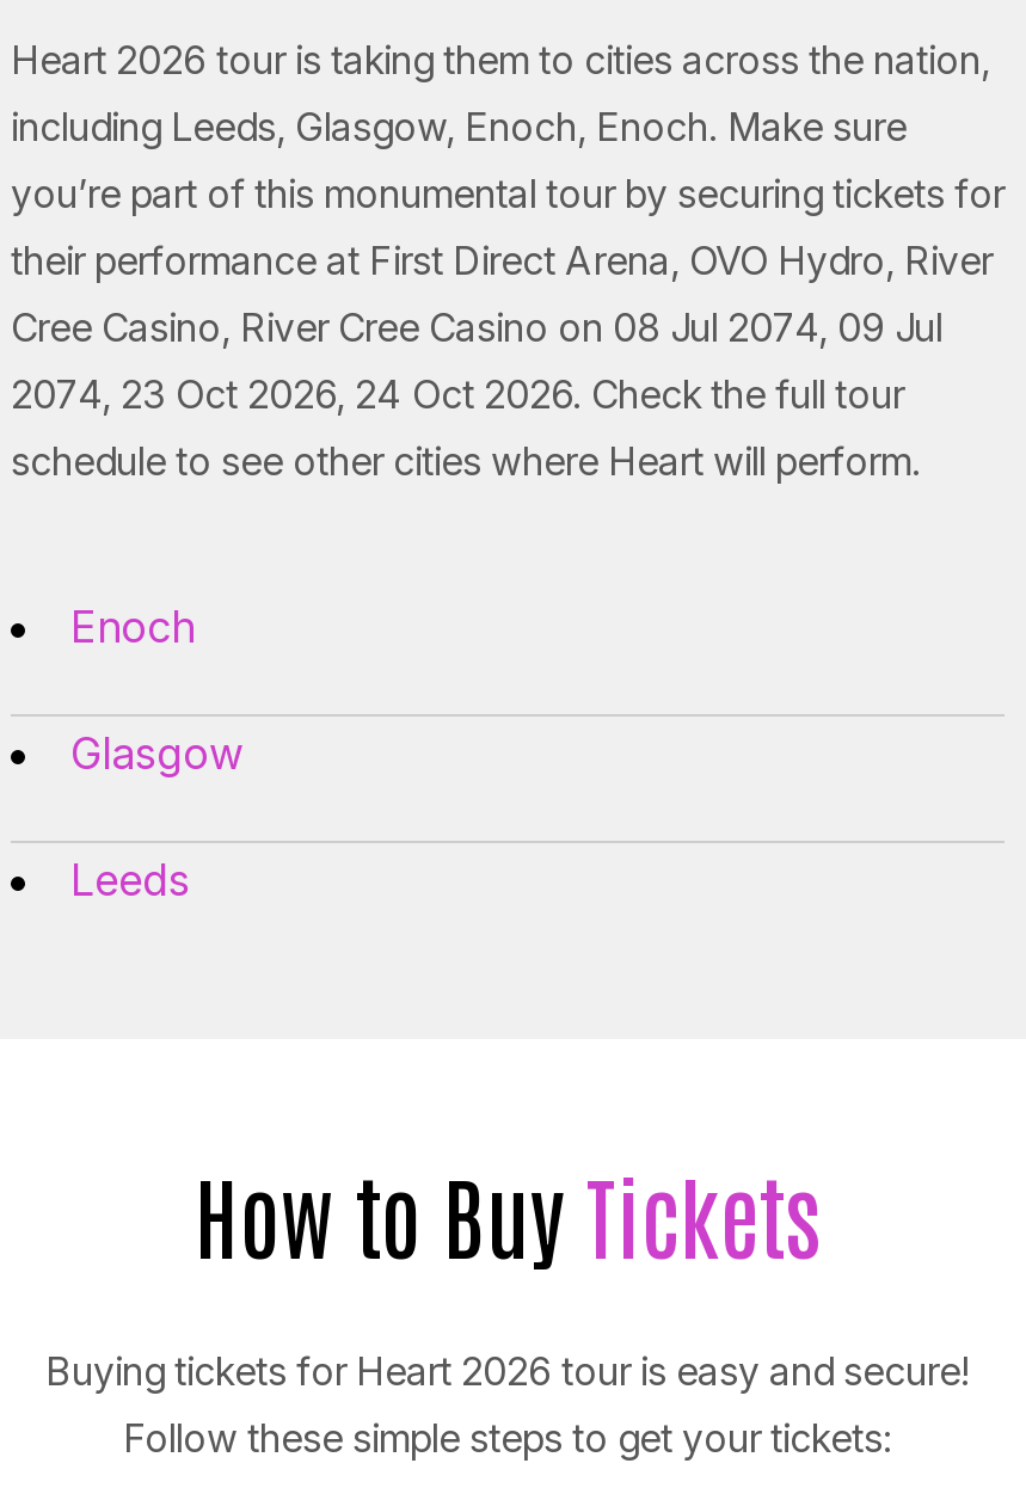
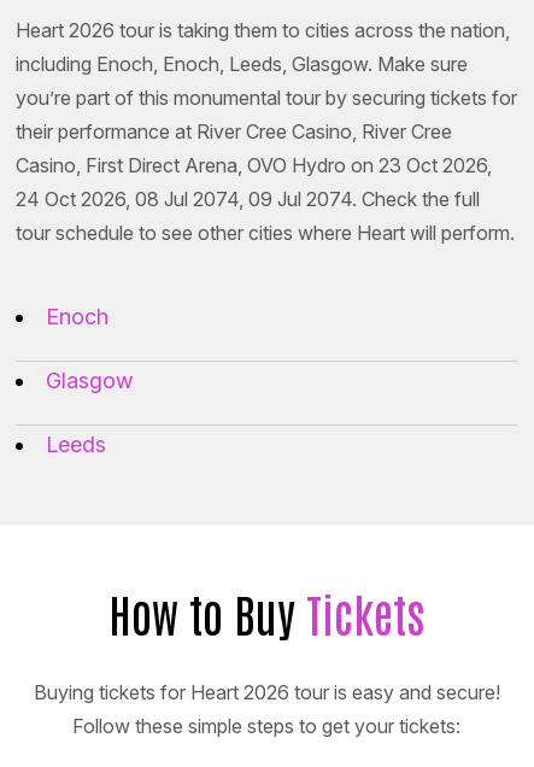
[11,104,907,152] including Leeds, Glasgow, Enoch, Enoch. Make sure -> [16,52,468,77] including Enoch, Enoch, Leeds, Glasgow. Make sure
[11,238,993,486] their performance at First Direct Arena, OVO Hydro, River | Cree Casino, River Cree Casino on 08 Jul 2074, 09 Jul | 2074, 23 Oct 2026, 24 Oct 2026. Check the full tour | schedule to see other cities where Heart will perform. -> [16,120,515,245] their performance at River Cree Casino, River Cree | Casino, First Direct Arena, OVO Hydro on 23 Oct 2026, | 24 Oct 2026, 08 Jul 2074, 09 Jul 2074. Check the full | tour schedule to see other cities where Heart will perform.

